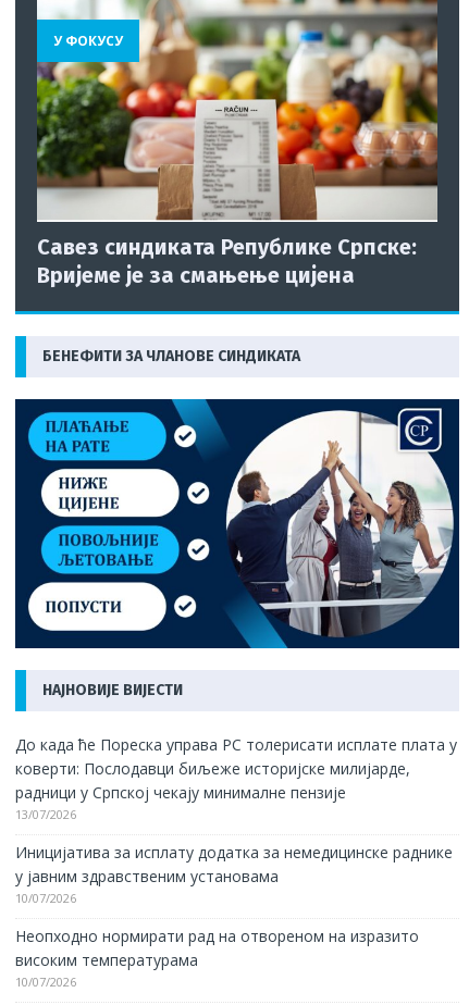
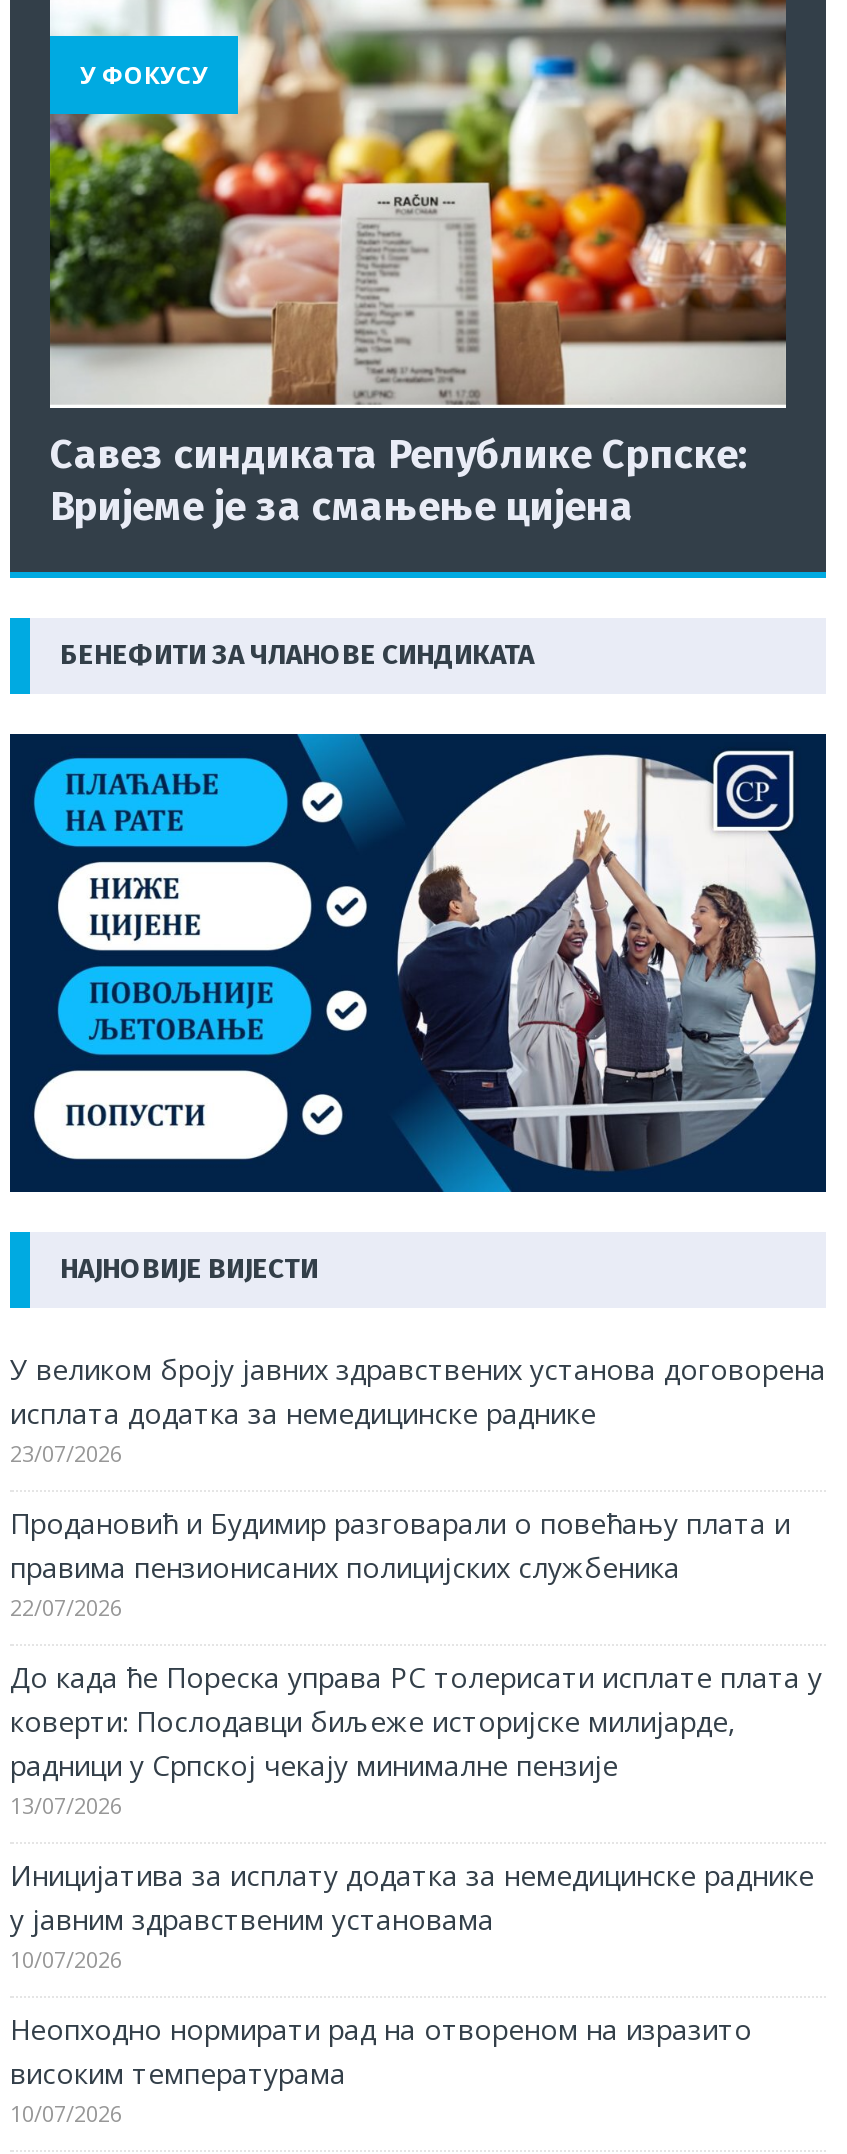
none -> [10,1351,826,1623] У великом броју јавних здравствених установа договорена | исплата додатка за немедицинске раднике | 23/07/2026 | Продановић и Будимир разговарали о повећању плата и | правима пензионисаних полицијских службеника | 22/07/2026

